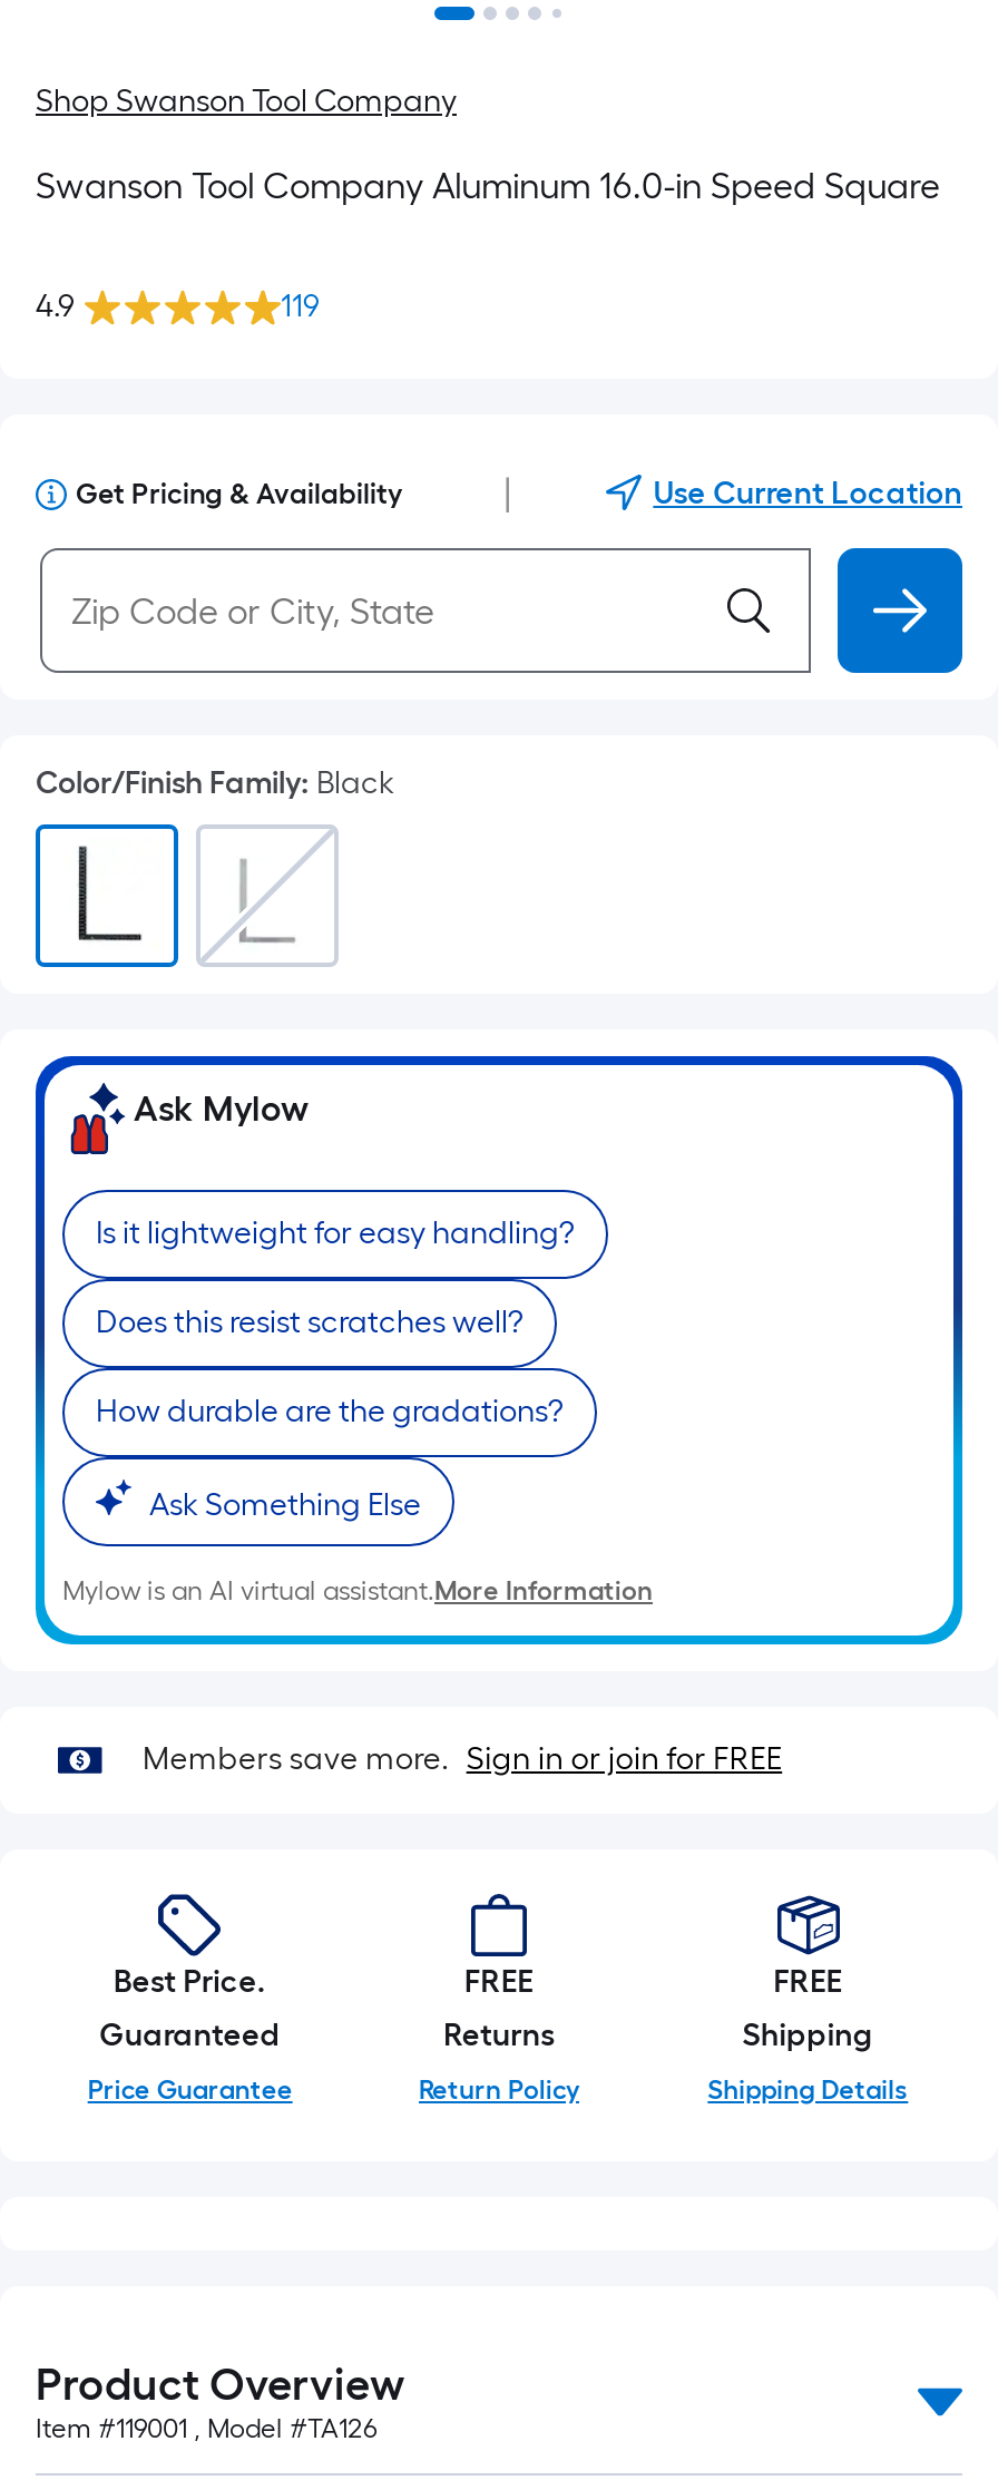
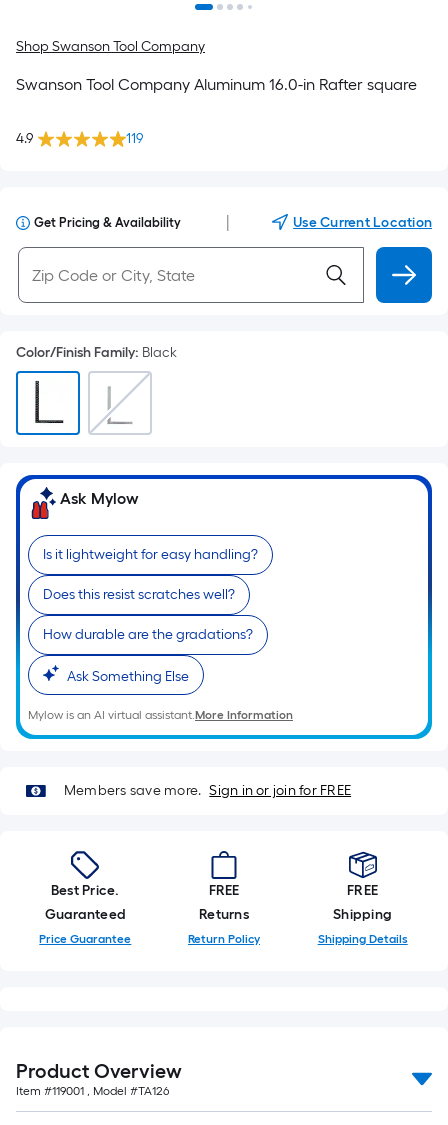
[36,165,940,207] Swanson Tool Company Aluminum 16.0-in Speed Square -> [16,75,417,94] Swanson Tool Company Aluminum 16.0-in Rafter square

